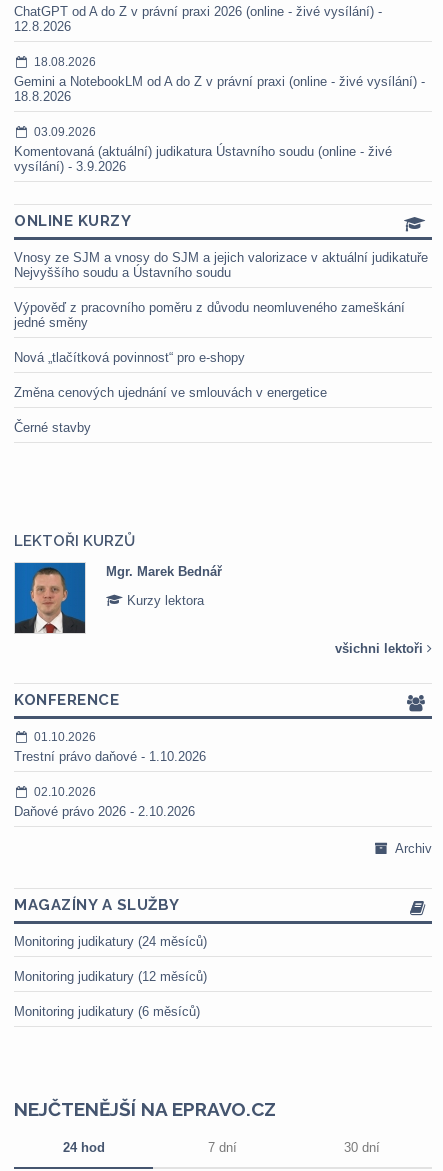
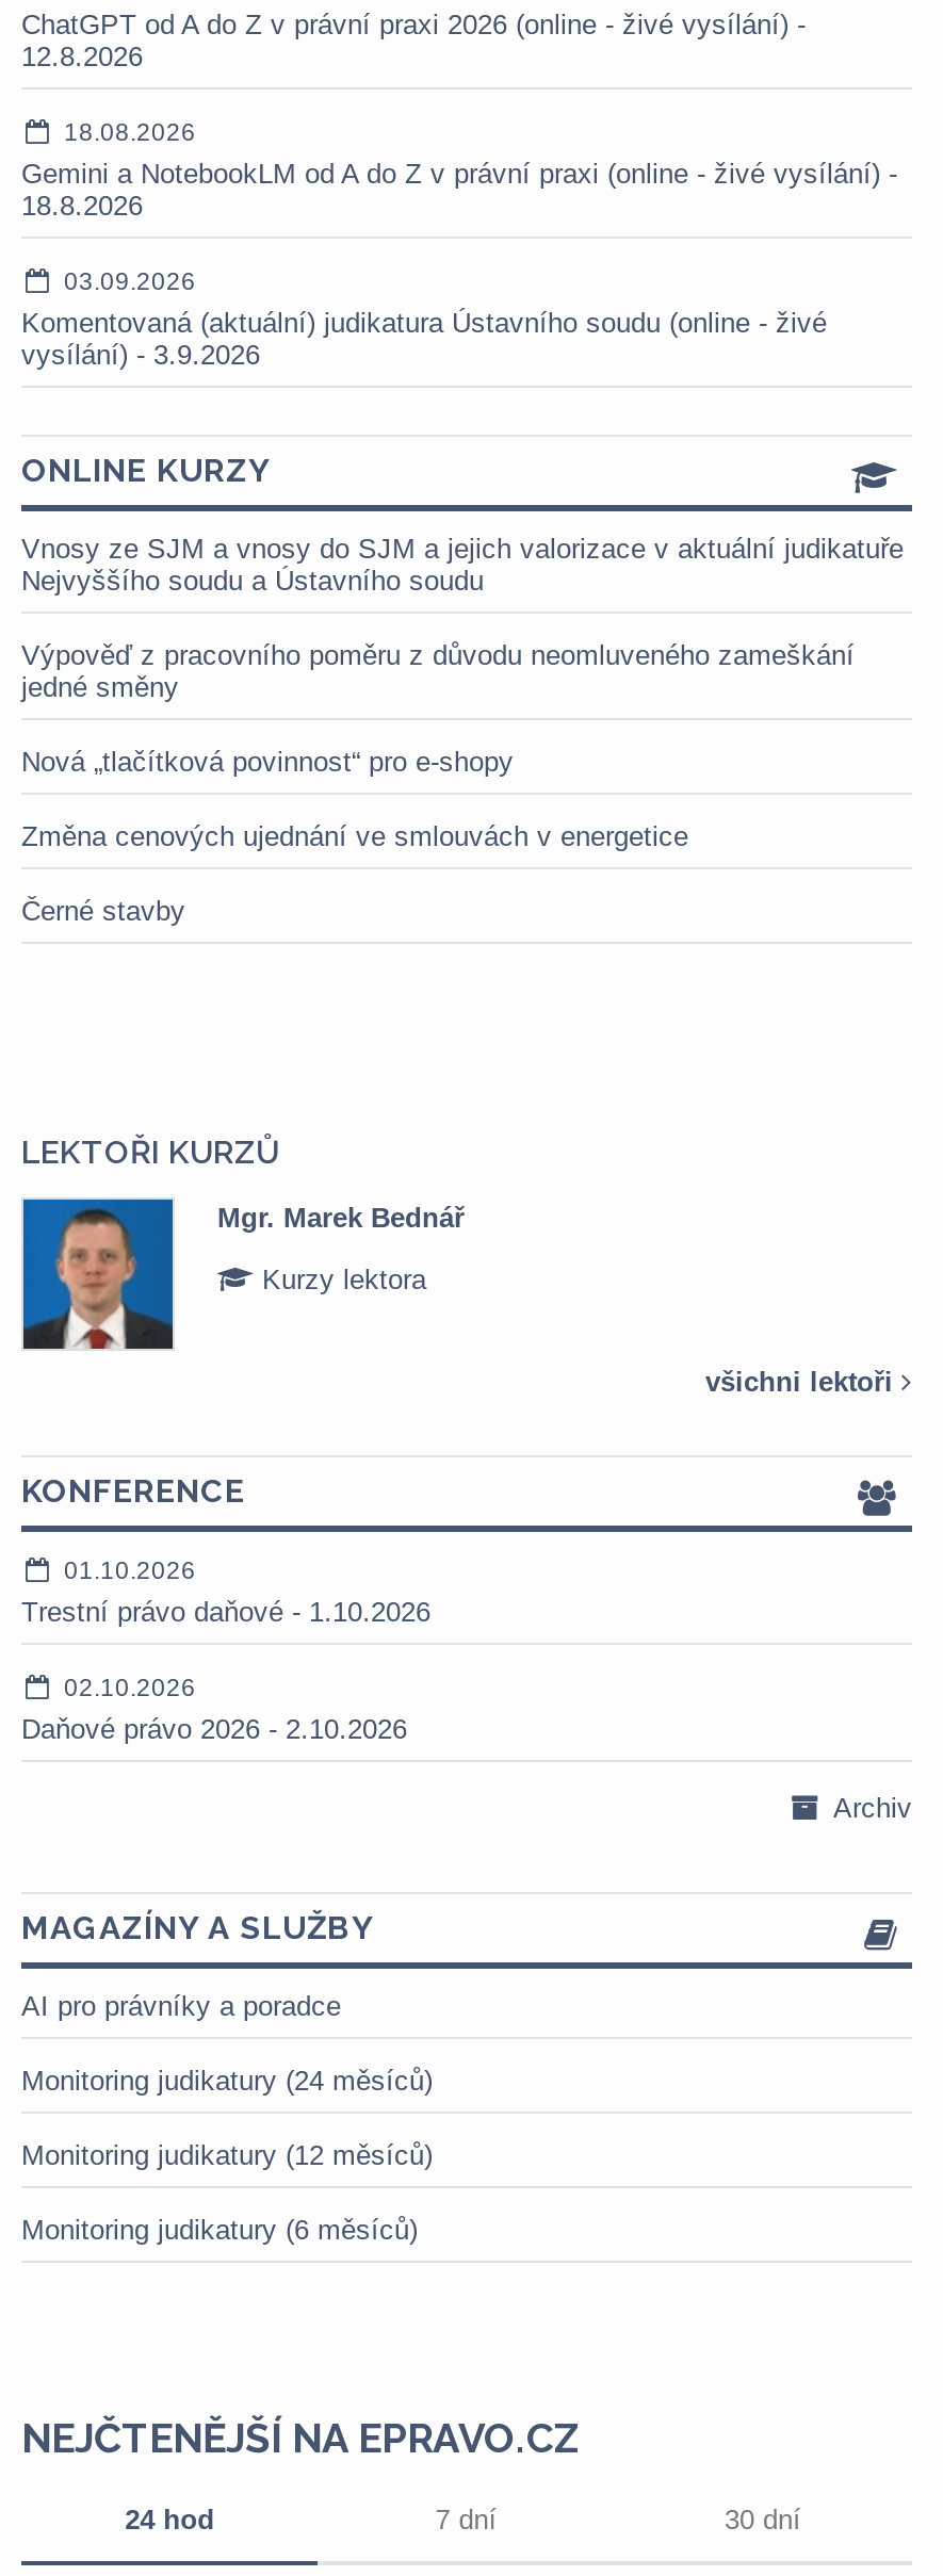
none -> [21,1990,341,2022] AI pro právníky a poradce

